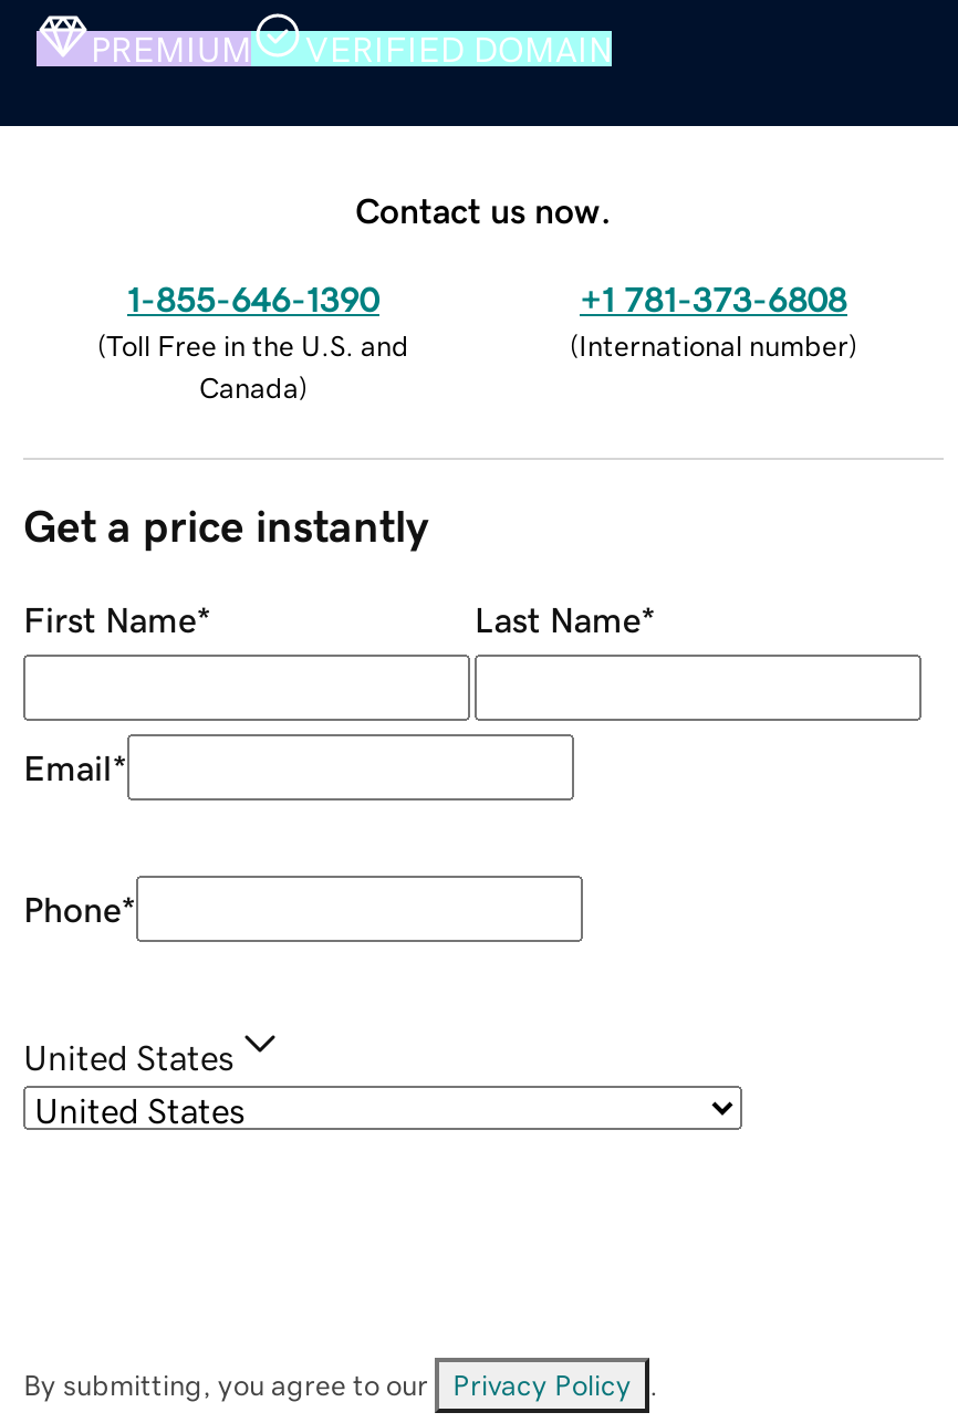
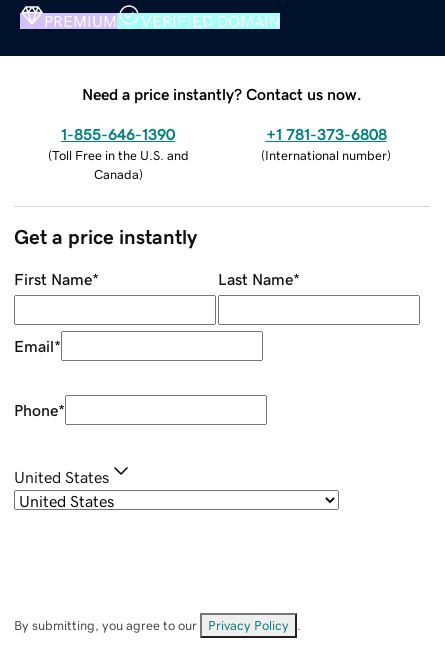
[355,192,612,227] Contact us now. -> [82,86,362,102] Need a price instantly? Contact us now.

